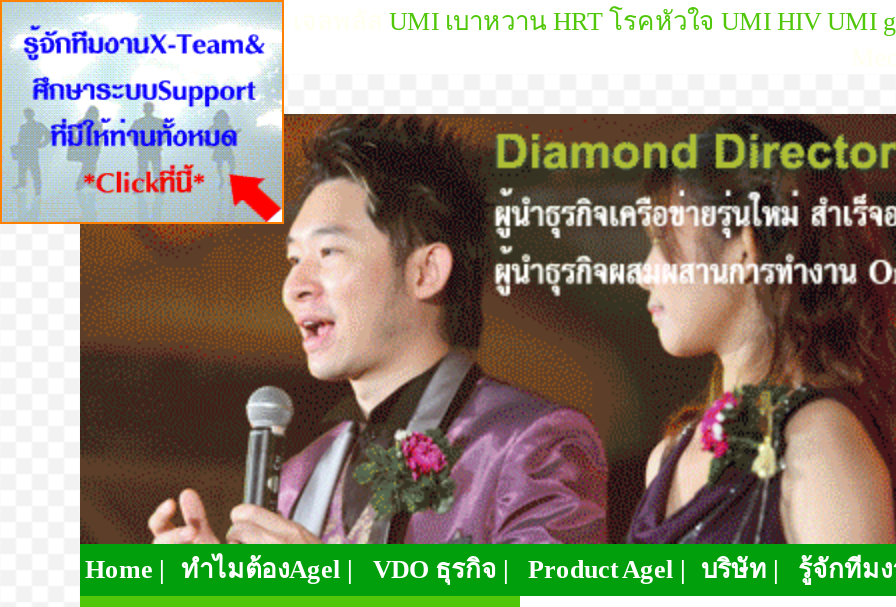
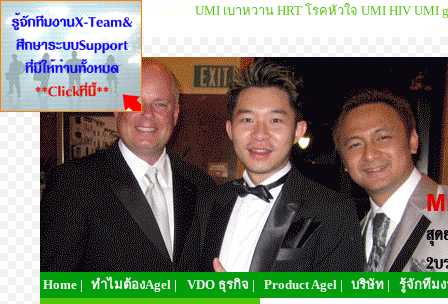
[72,114,890,546] [image] -> [35,57,445,273] [image]

